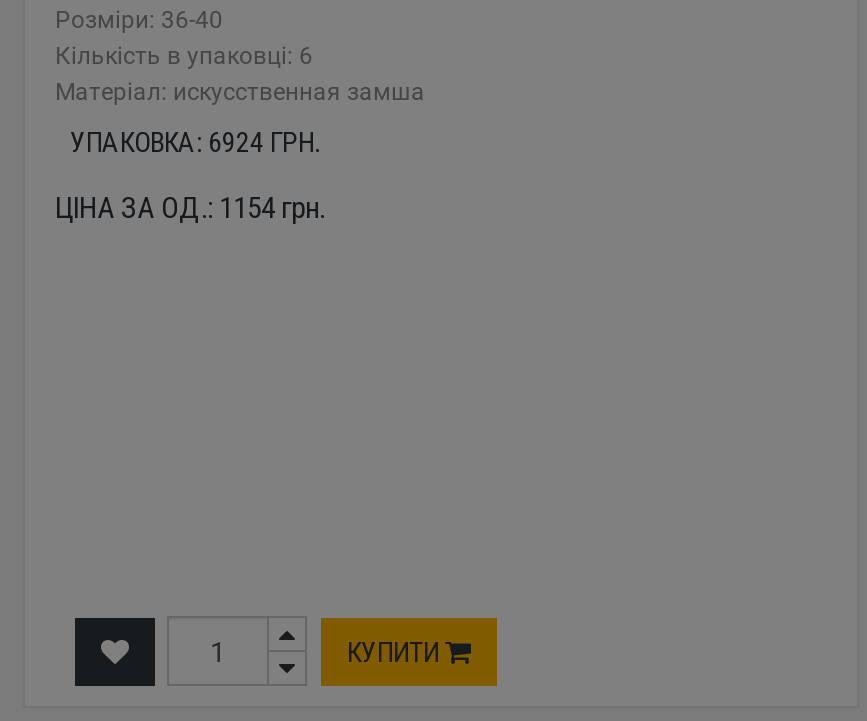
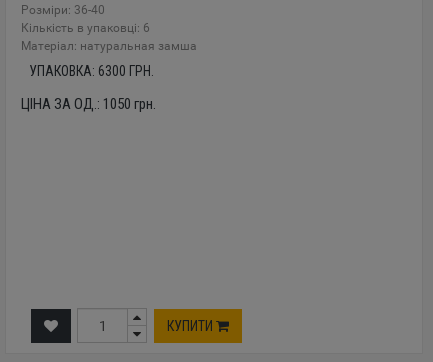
[55,78,425,106] Mатеріал: искусственная замша -> [21,39,197,53] Mатеріал: натуральная замша
[70,126,320,158] УПАКОВКА: 6924 ГРН. -> [28,63,153,79] УПАКОВКА: 6300 ГРН.
[55,190,325,226] ЦІНА ЗА ОД.: 1154 грн. -> [21,95,156,113] ЦІНА ЗА ОД.: 1050 грн.

